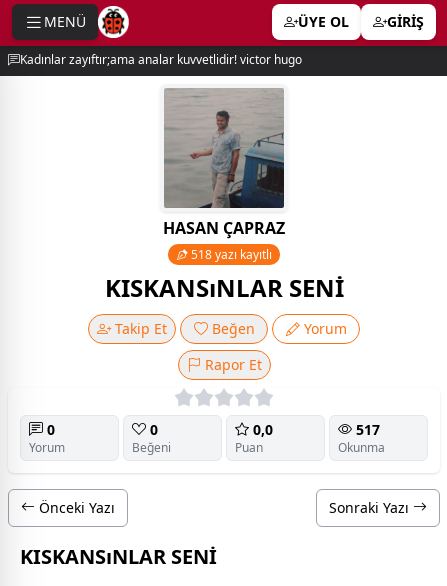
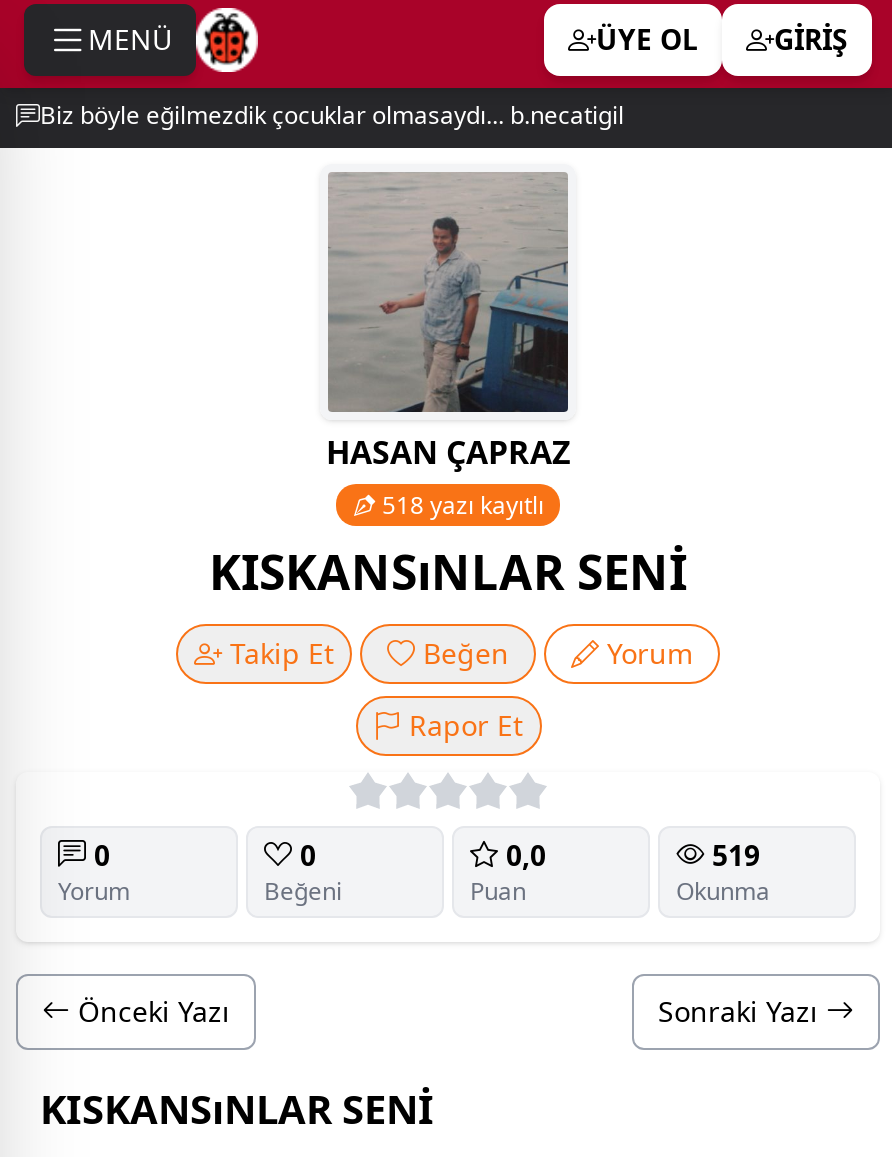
[20,51,302,68] Kadınlar zayıftır;ama analar kuvvetlidir! victor hugo -> [40,98,624,132] Biz böyle eğilmezdik çocuklar olmasaydı... b.necatigil
[352,420,380,439] 517 -> [704,835,760,873] 519

